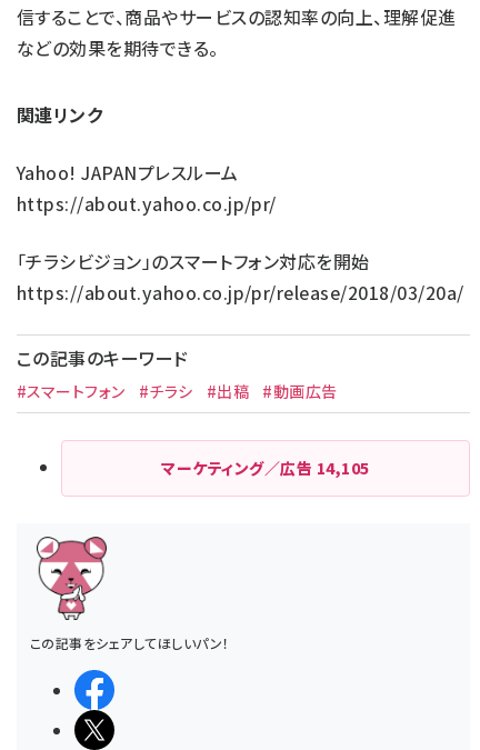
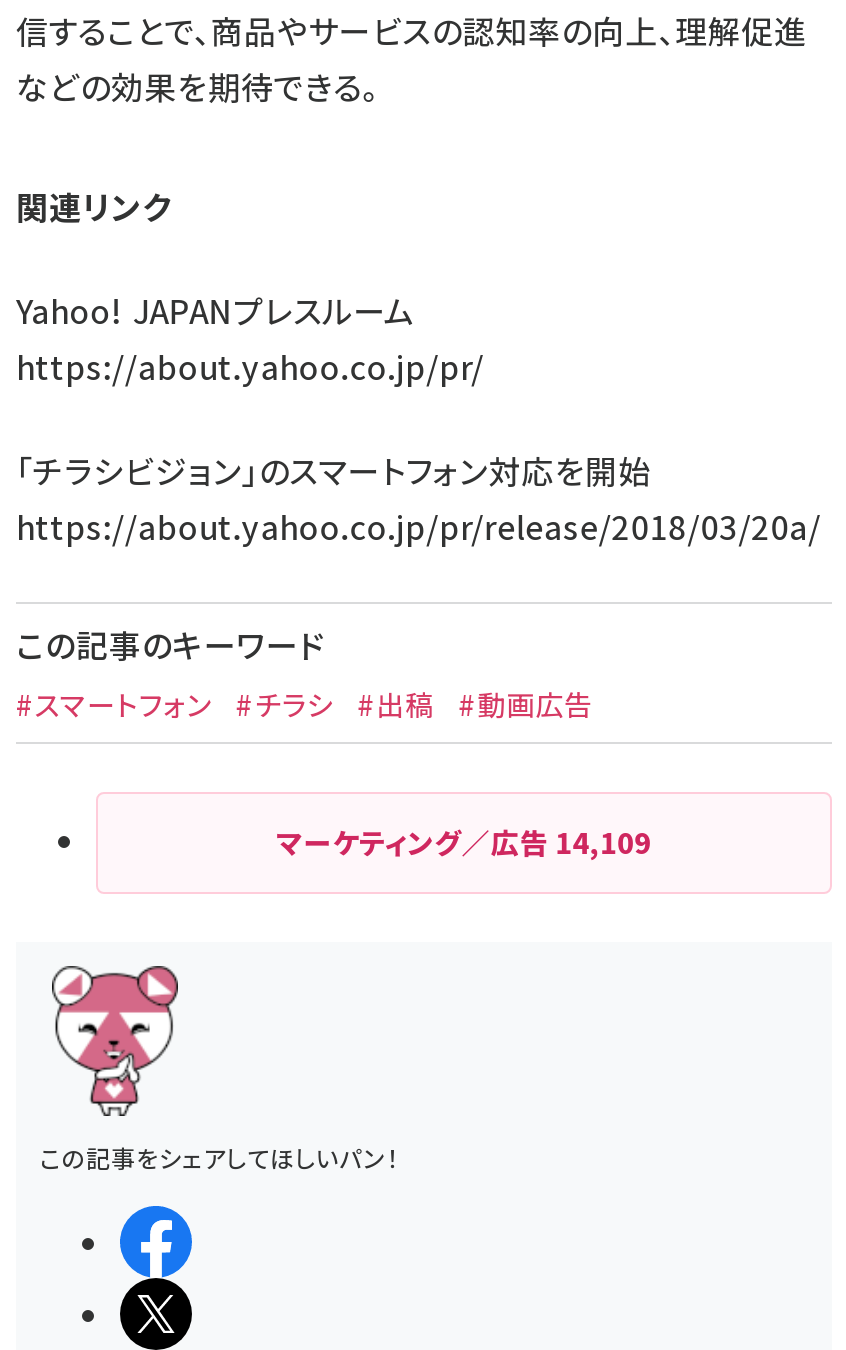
[162,457,370,479] マーケティング／広告14,105 -> [277,822,651,862] マーケティング／広告14,109

